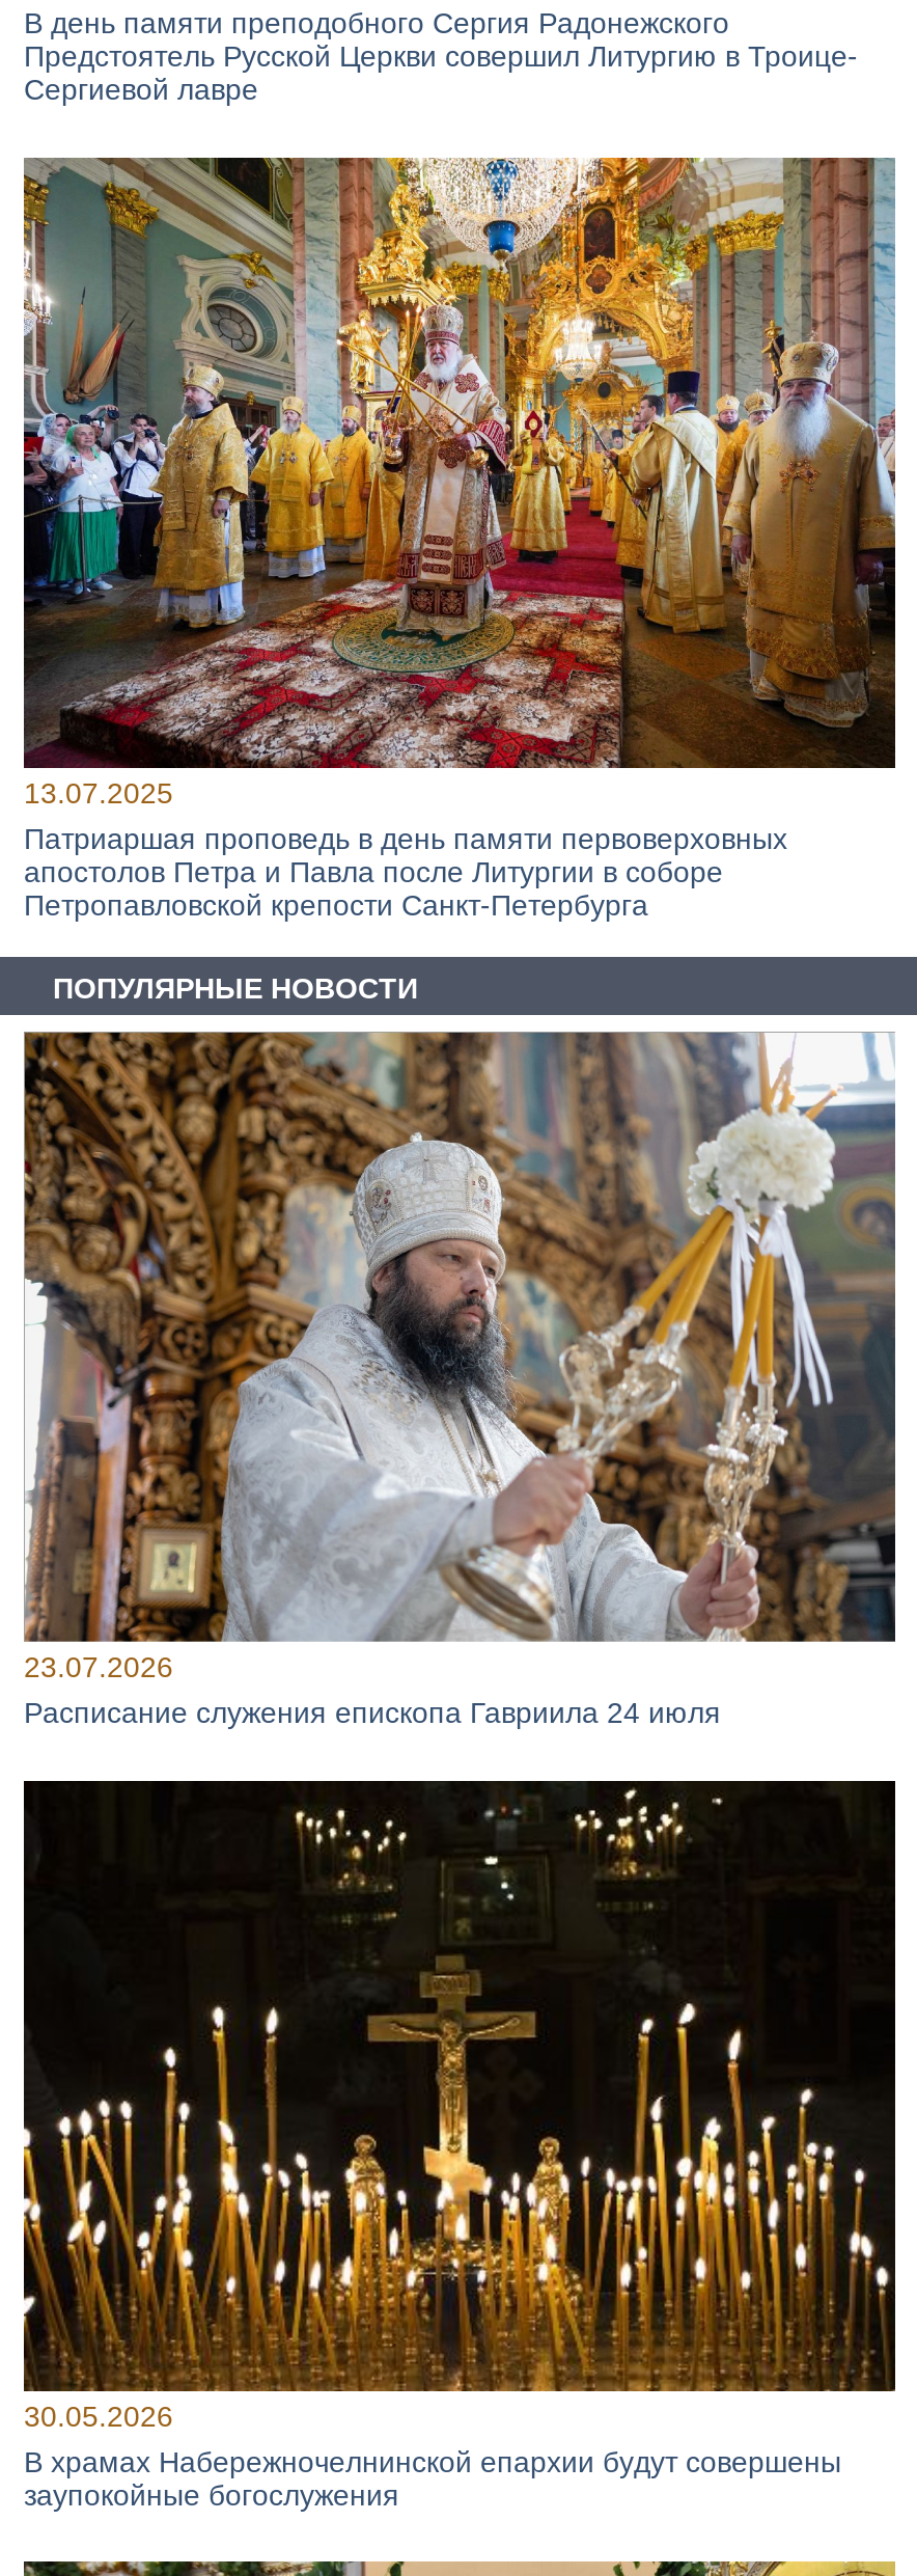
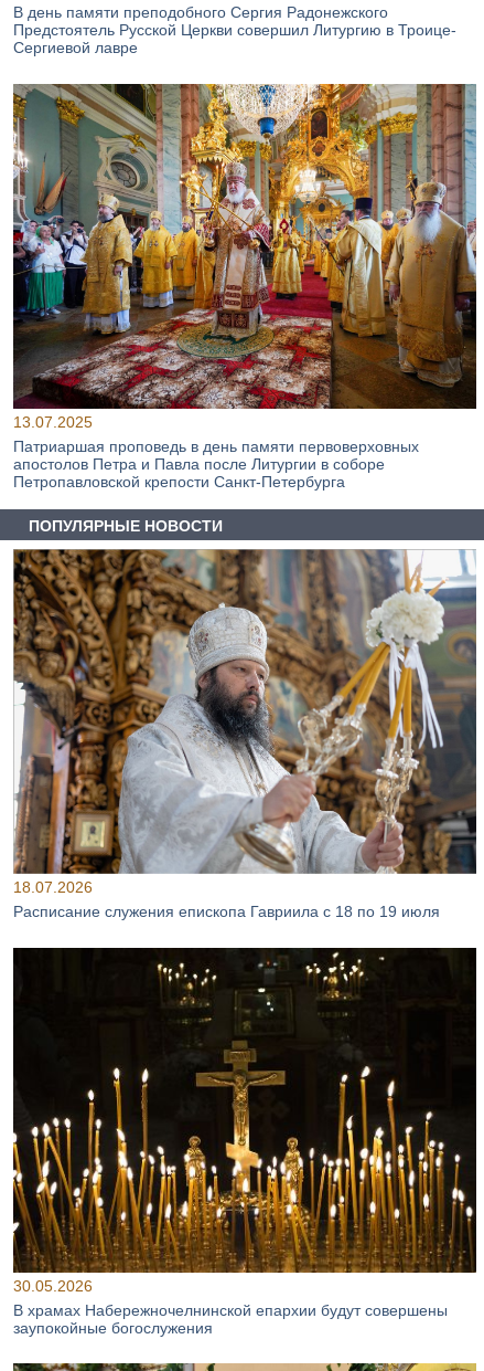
[24,1651,721,1730] 23.07.2026 | Расписание служения епископа Гавриила 24 июля -> [13,879,440,921] 18.07.2026 | Расписание служения епископа Гавриила с 18 по 19 июля

